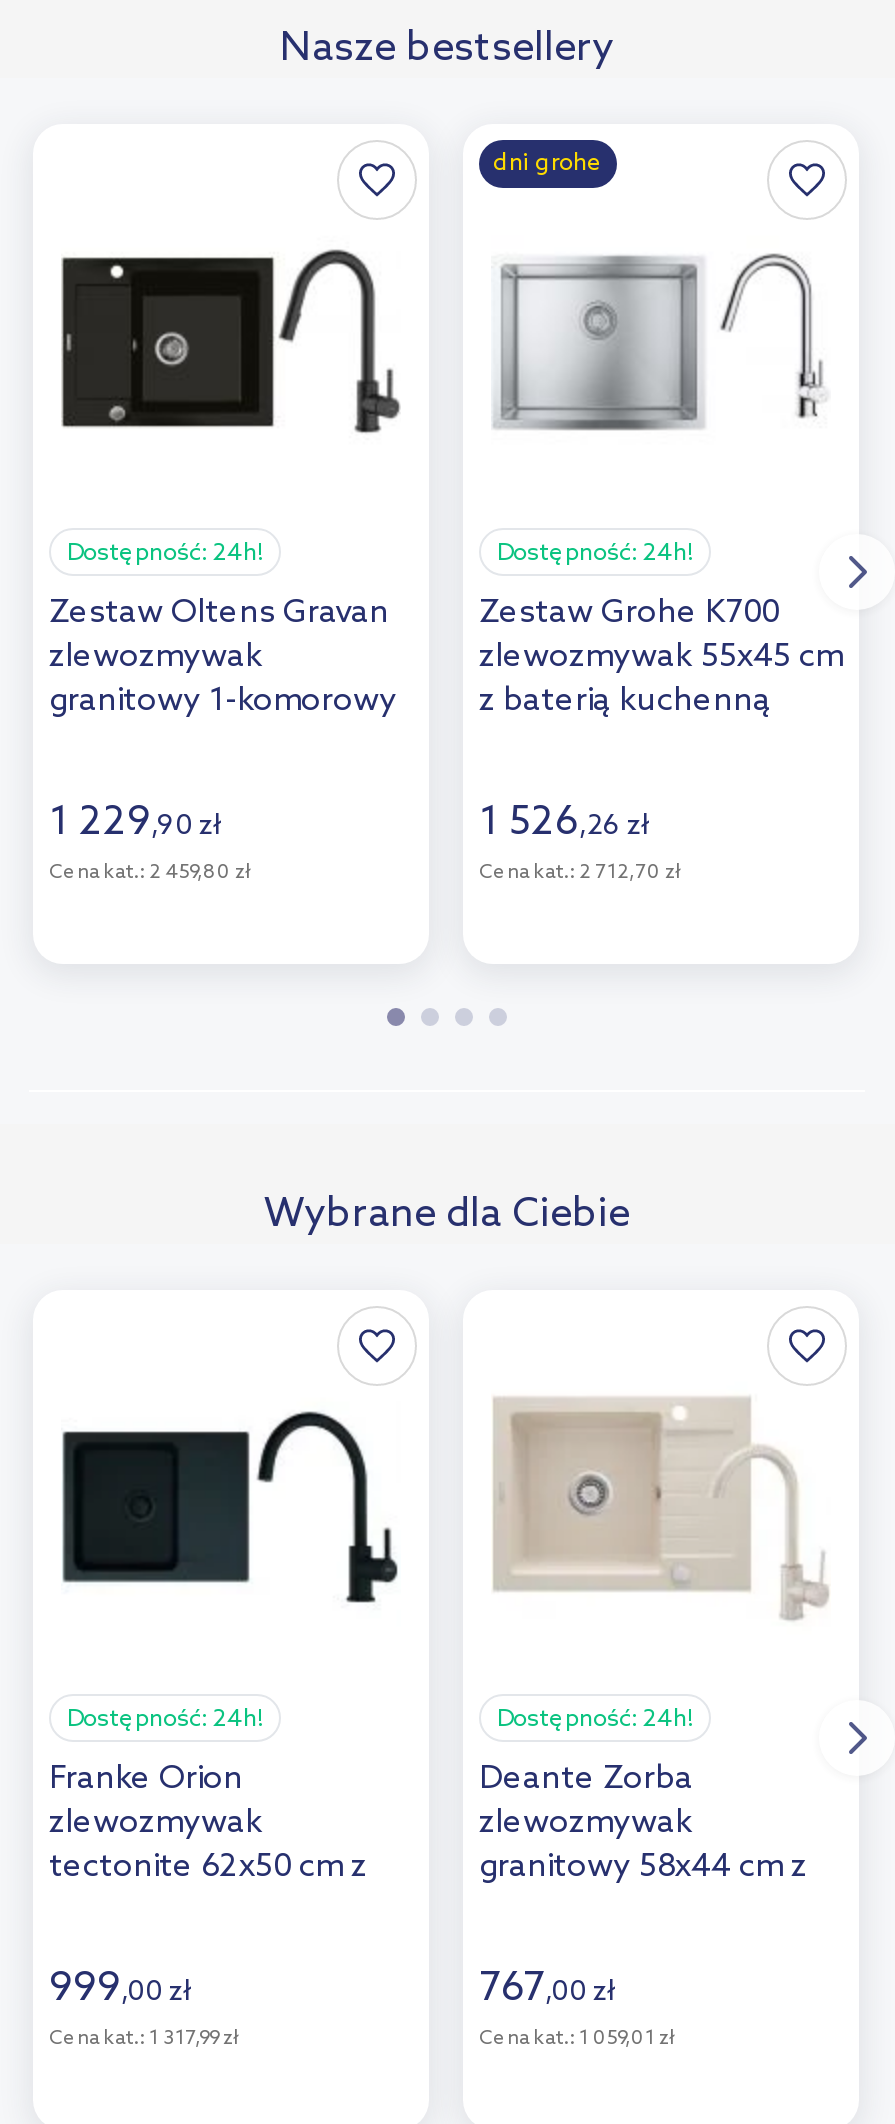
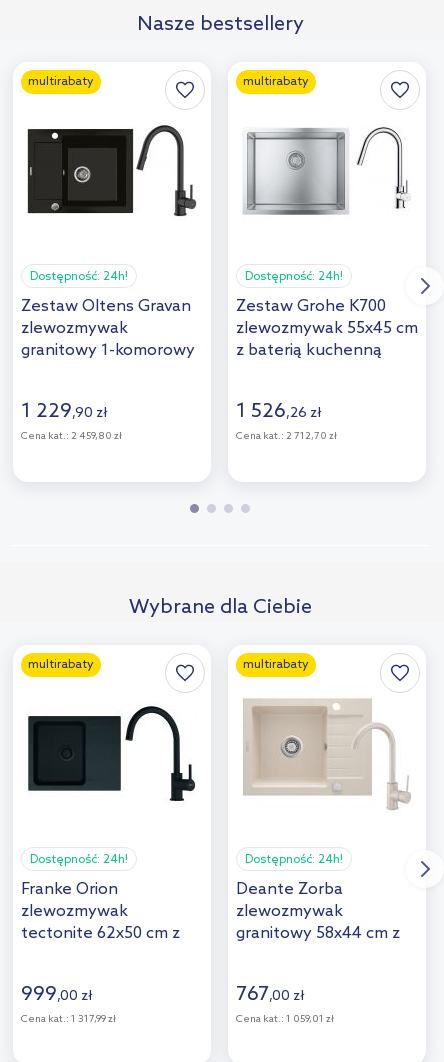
none -> [28,75,94,89] multirabaty
[493,150,603,178] dni grohe -> [243,75,309,89] multirabaty
none -> [28,658,94,672] multirabaty
none -> [243,658,309,672] multirabaty

